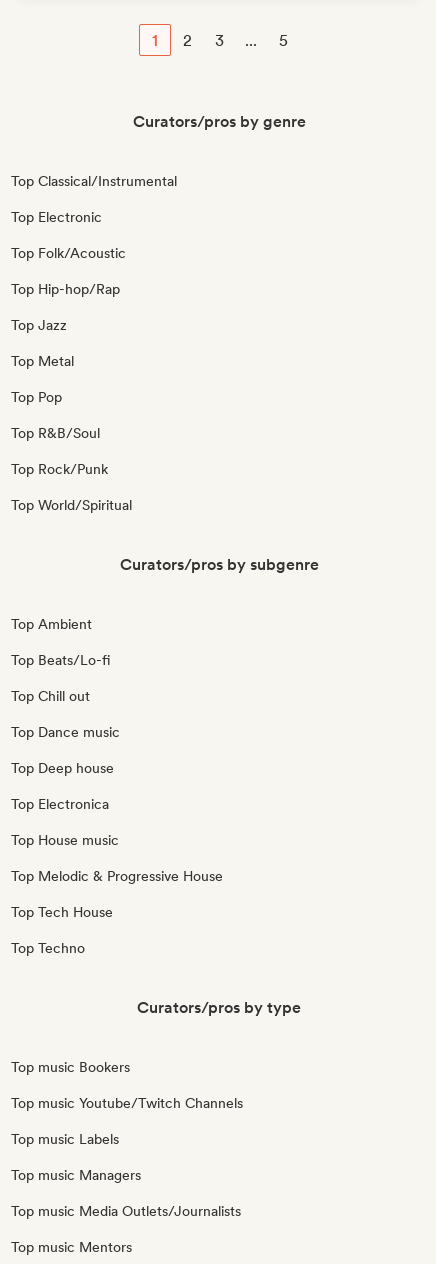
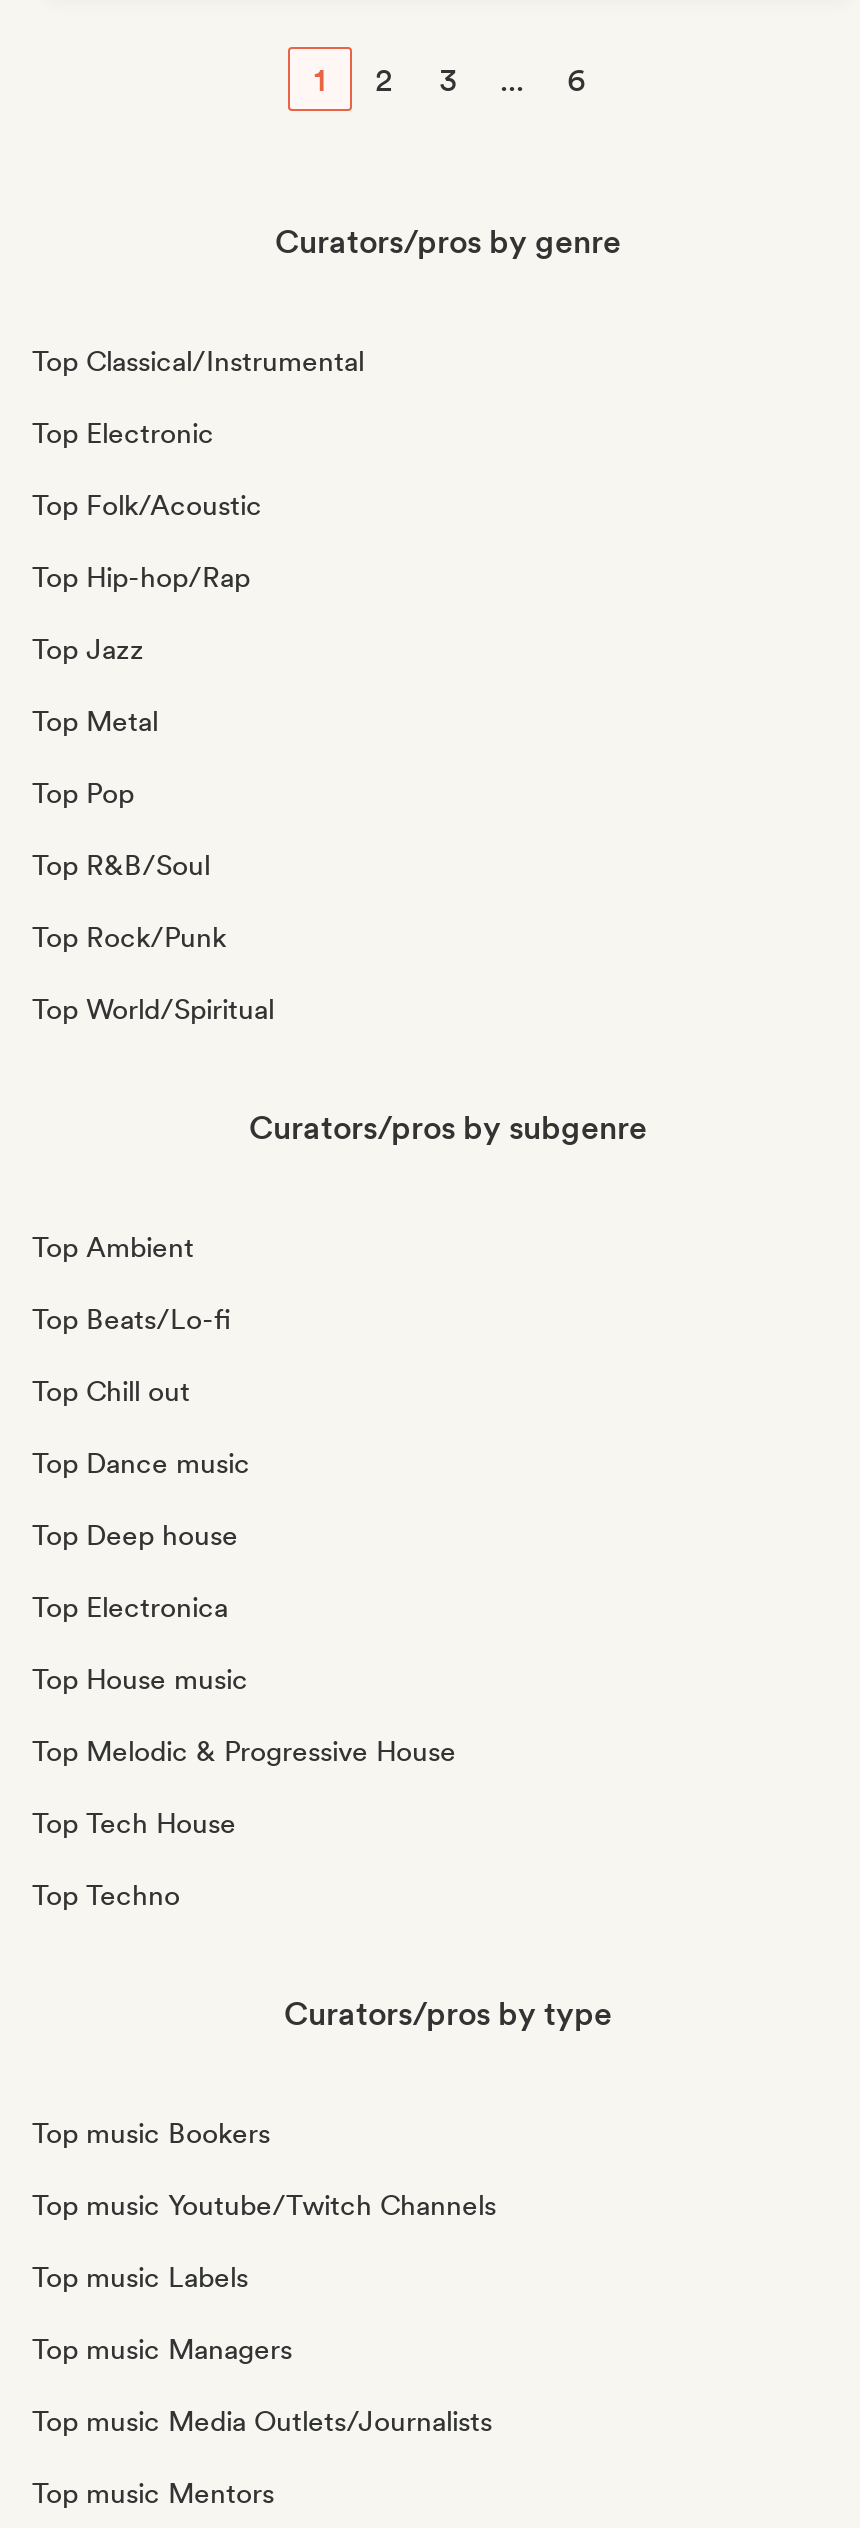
[278,30,287,49] 5 -> [567,60,585,98] 6

